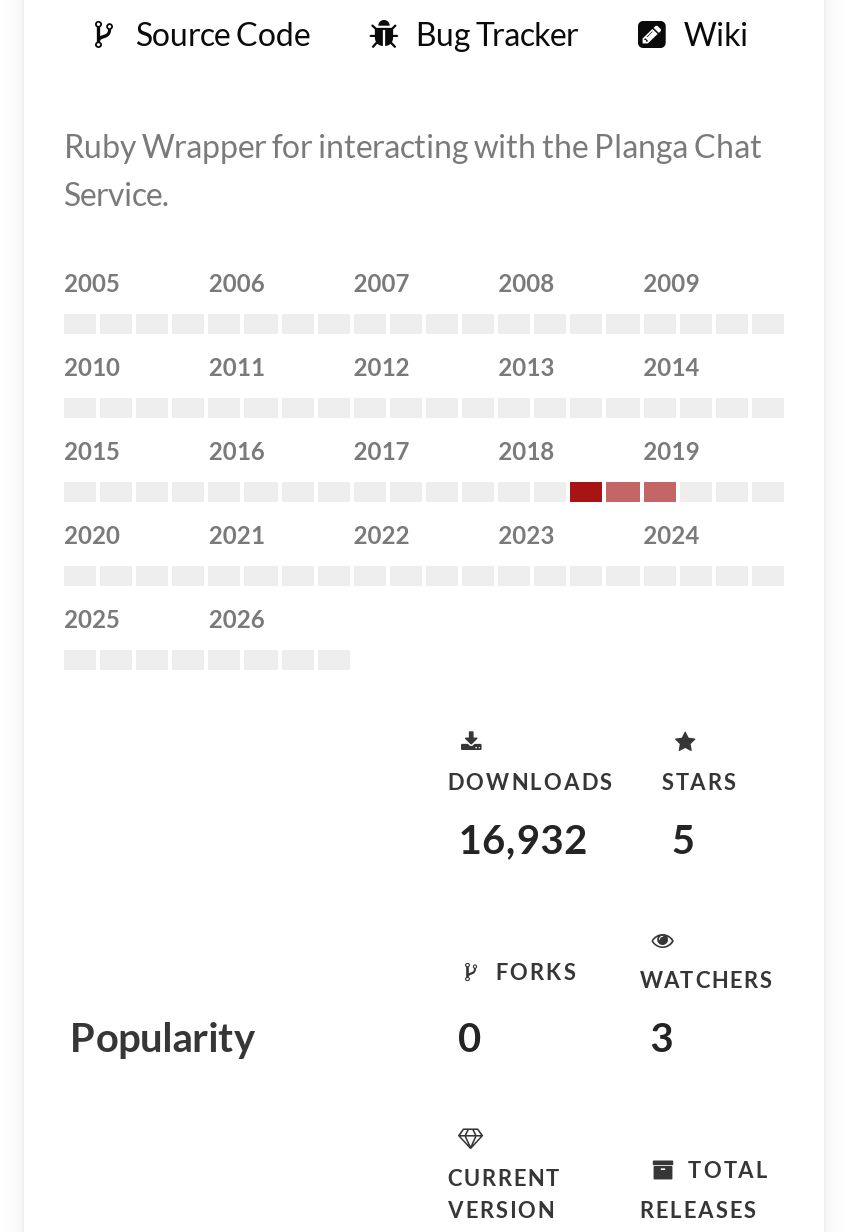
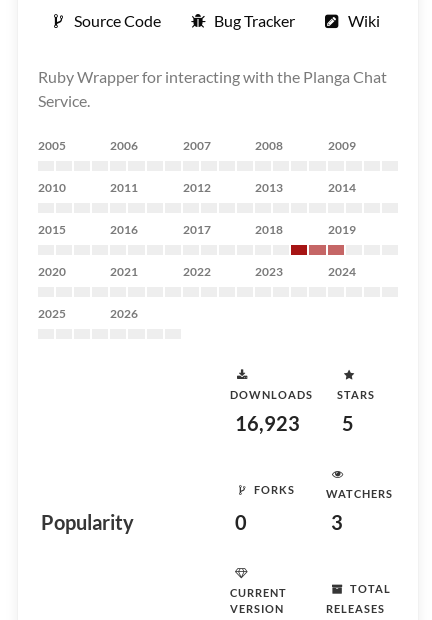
[458,814,696,862] 16,932 5 -> [235,411,354,435] 16,923 5

